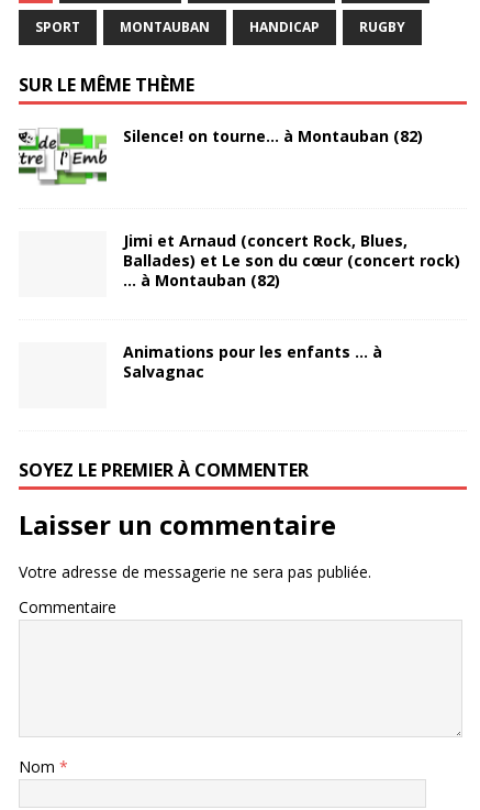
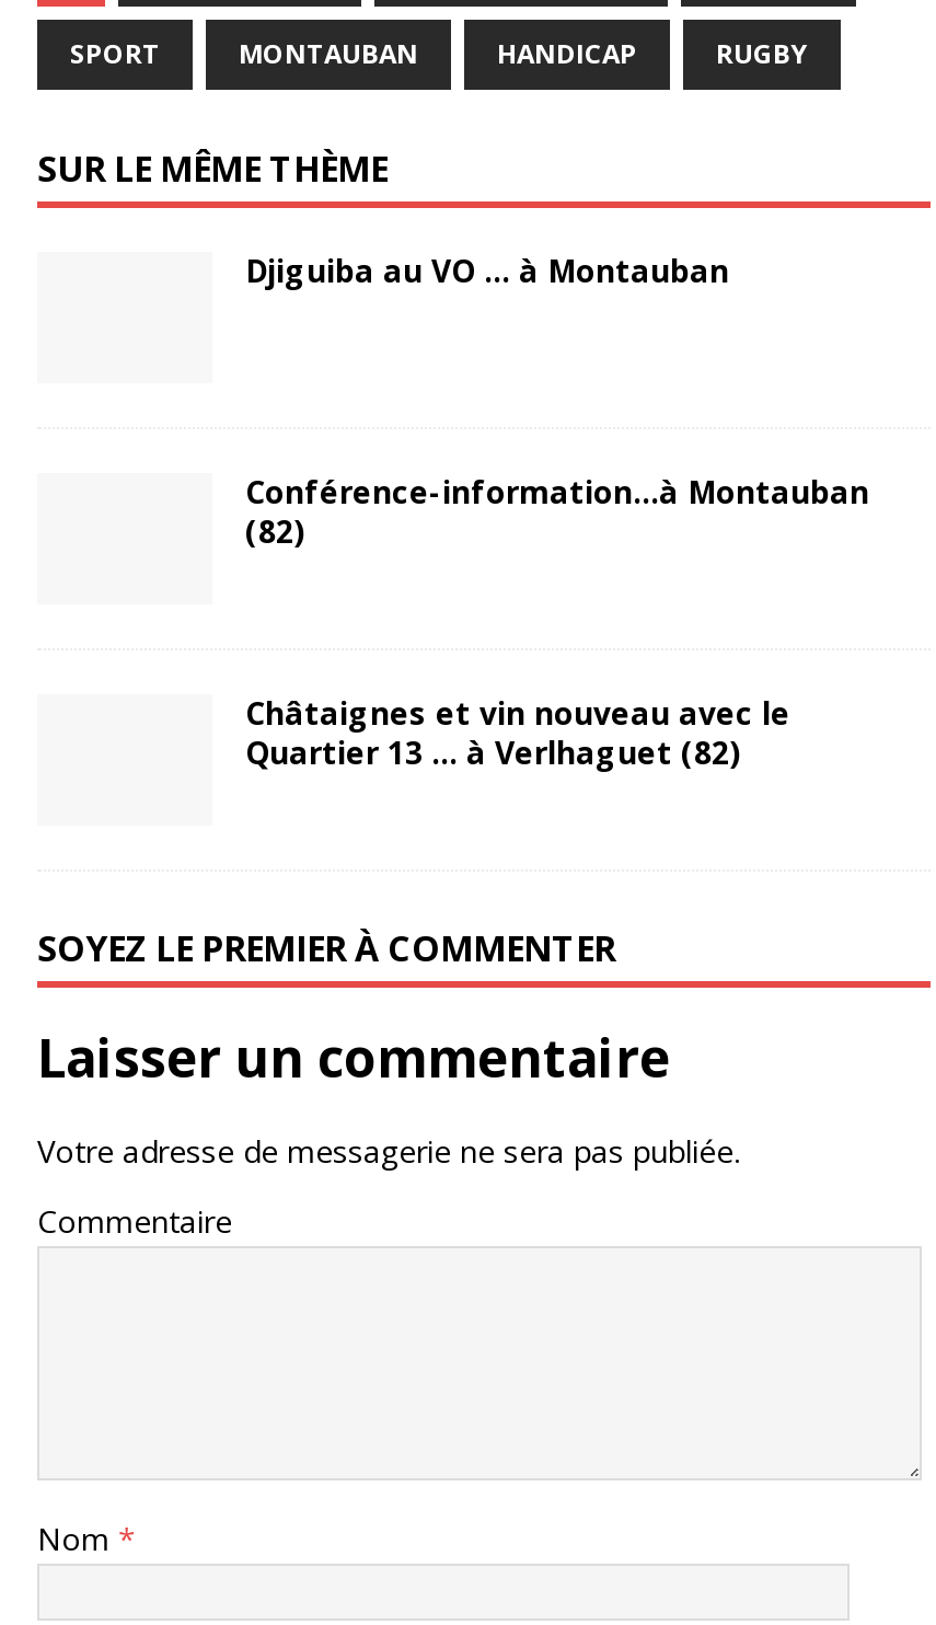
[18,128,108,186] [image] -> none
[123,126,423,146] Silence! on tourne… à Montauban (82) -> [245,250,729,291] Djiguiba au VO … à Montauban
[123,230,460,291] Jimi et Arnaud (concert Rock, Blues, | Ballades) et Le son du cœur (concert rock) | … à Montauban (82) -> [245,471,869,552] Conférence-information…à Montauban | (82)
[123,341,382,382] Animations pour les enfants … à | Salvagnac -> [245,693,790,774] Châtaignes et vin nouveau avec le | Quartier 13 … à Verlhaguet (82)

